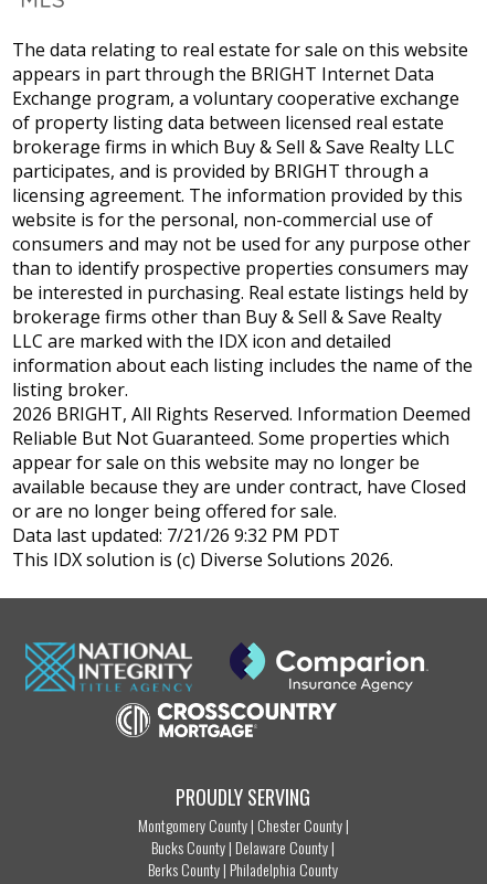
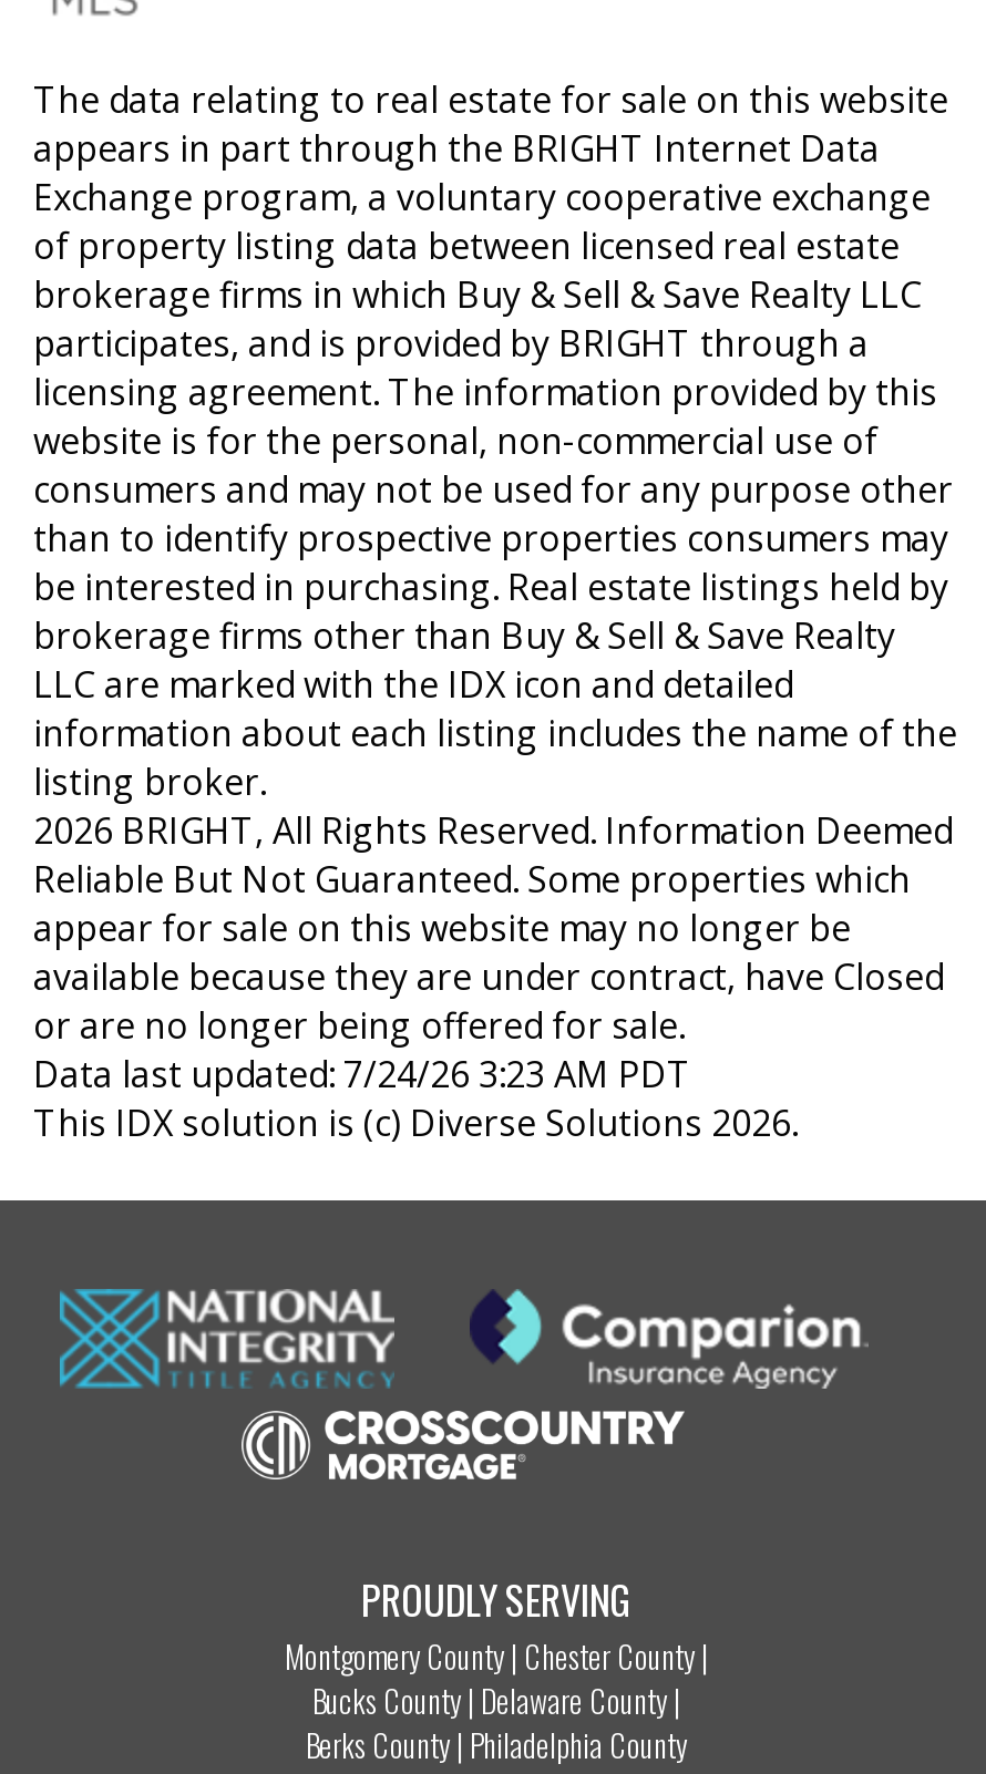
[12,523,340,547] Data last updated: 7/21/26 9:32 PM PDT -> [33,1050,691,1099] Data last updated: 7/24/26 3:23 AM PDT

